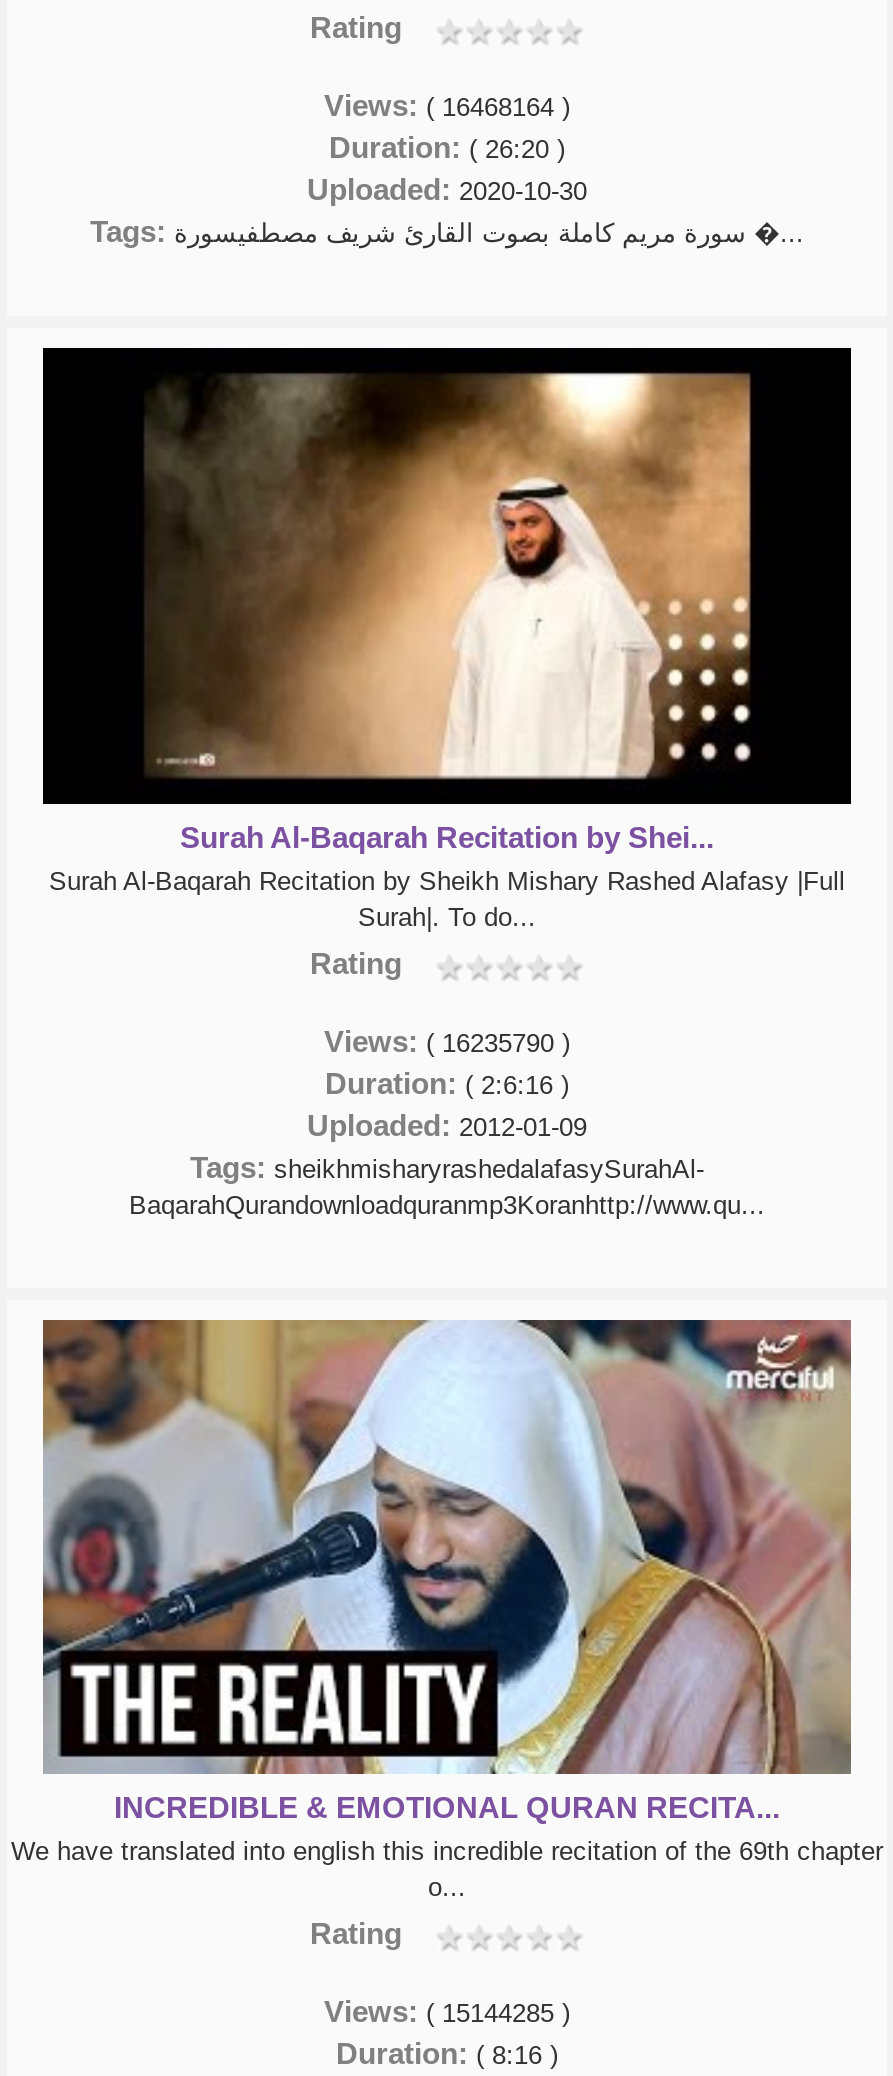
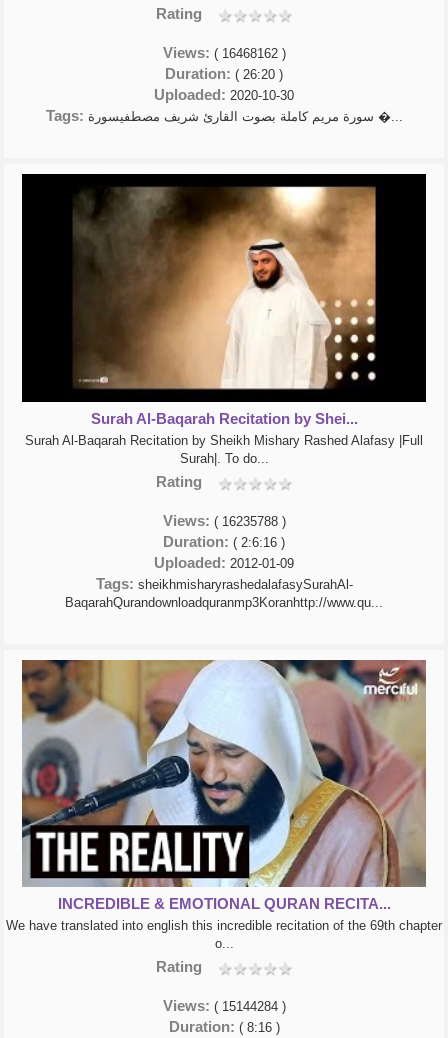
[324,89,570,123] Views: ( 16468164 ) -> [162,44,285,61] Views: ( 16468162 )
[324,1023,570,1057] Views: ( 16235790 ) -> [162,512,285,529] Views: ( 16235788 )
[324,1994,570,2028] Views: ( 15144285 ) -> [162,997,285,1014] Views: ( 15144284 )

